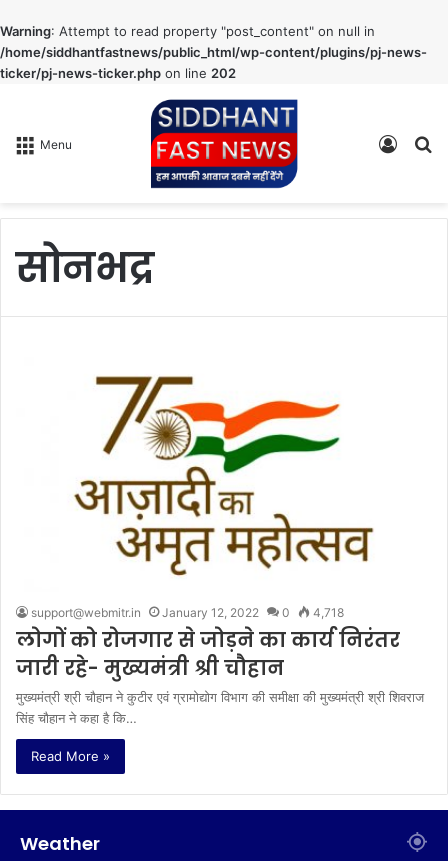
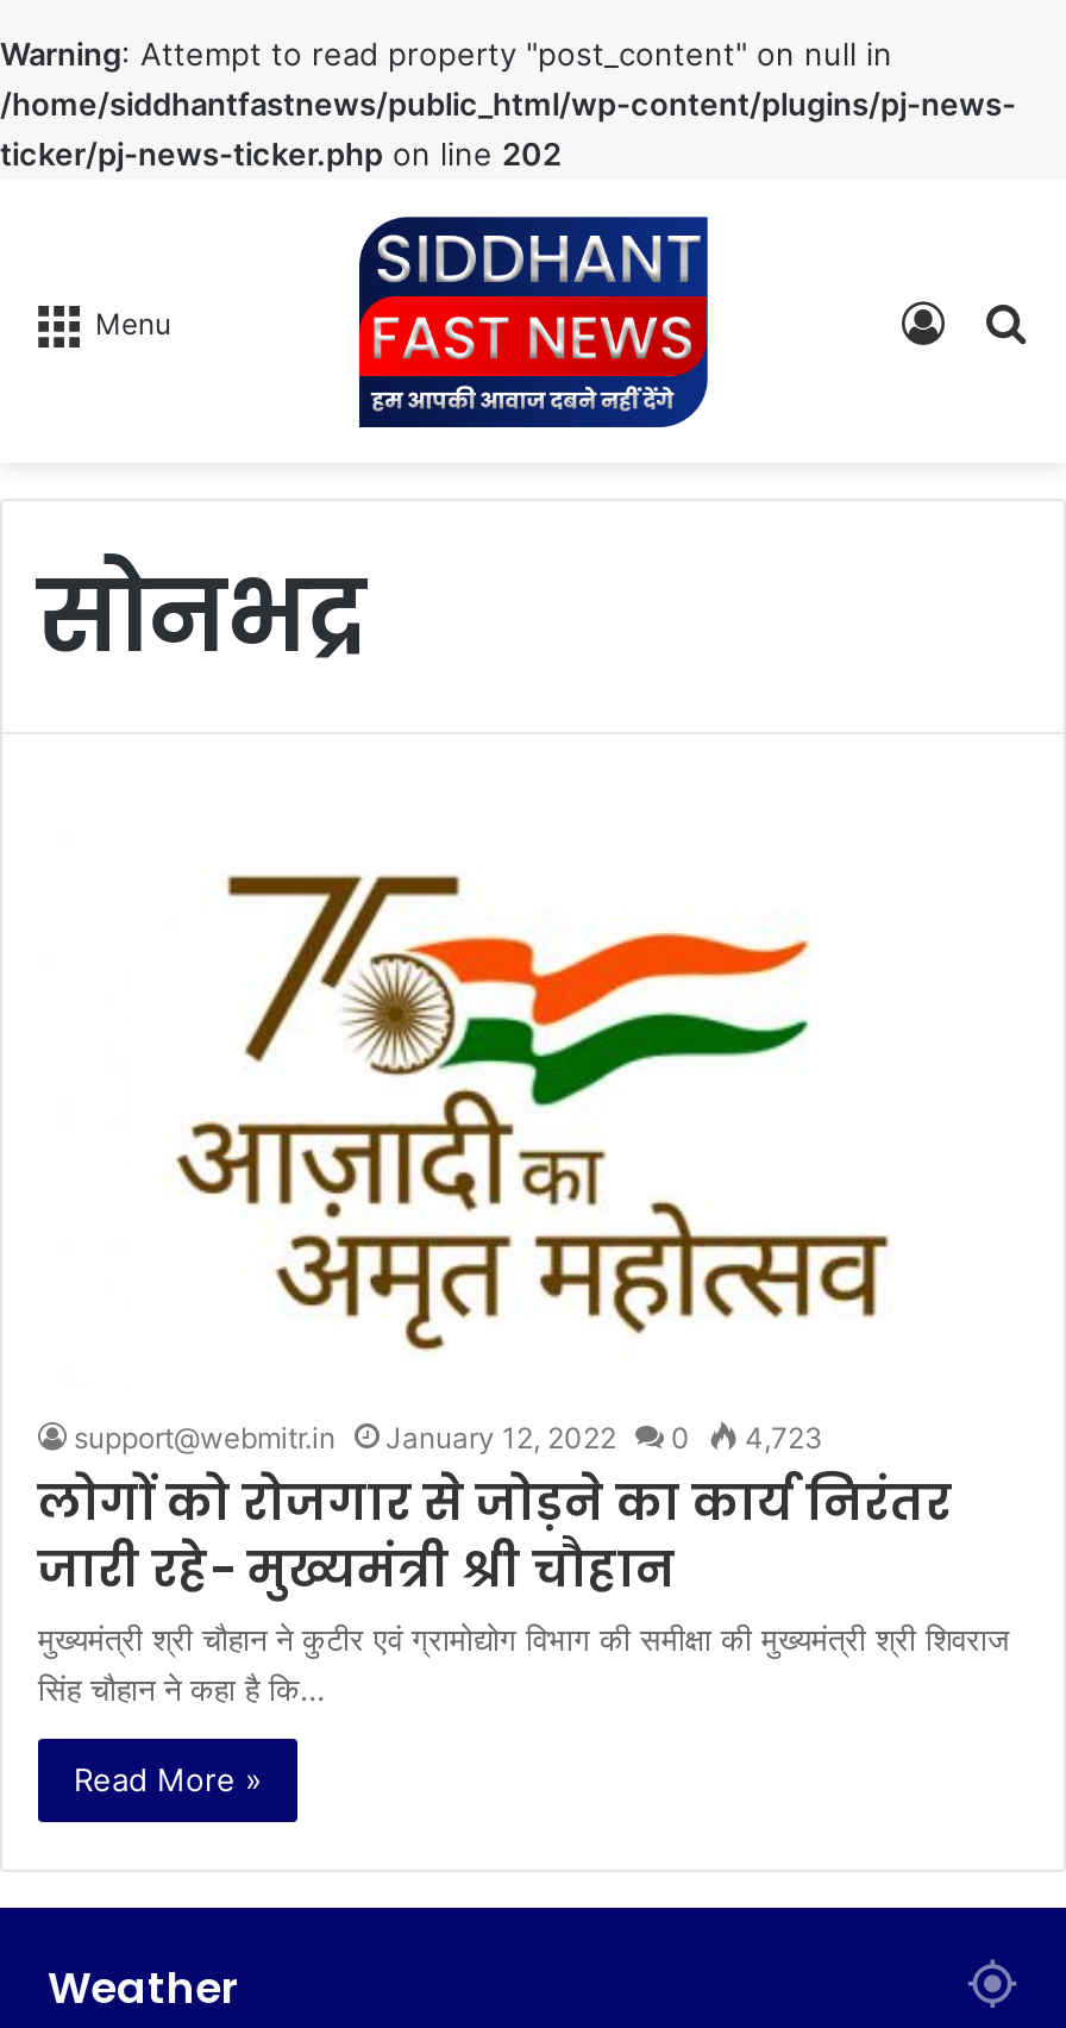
[31,605,344,620] support@webmitr.in January 12, 2022 0 4,718 -> [74,1419,823,1455] support@webmitr.in January 12, 2022 0 4,723

